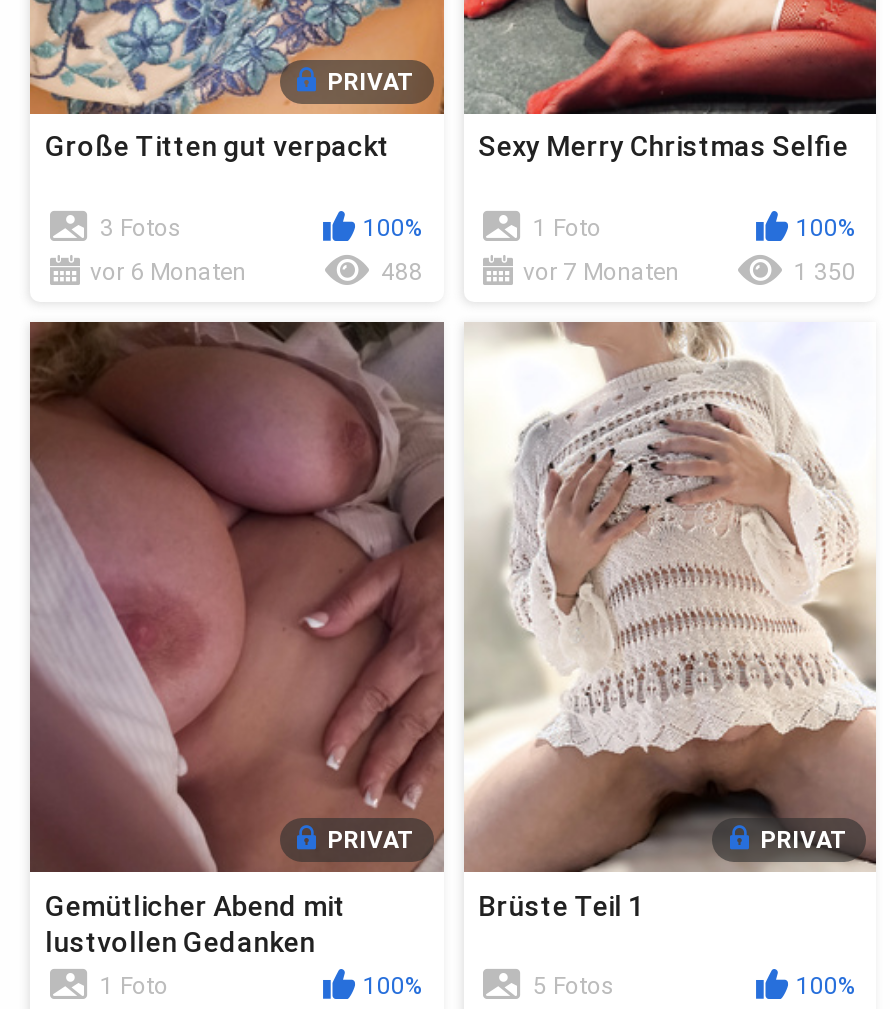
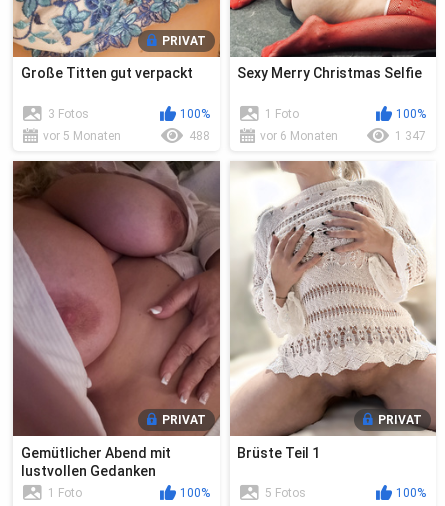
[90,257,246,285] vor 6 Monaten -> [43,129,121,143] vor 5 Monaten
[523,257,679,285] vor 7 Monaten -> [259,129,337,143] vor 6 Monaten
[794,257,856,285] 1 350 -> [395,129,426,143] 1 347

